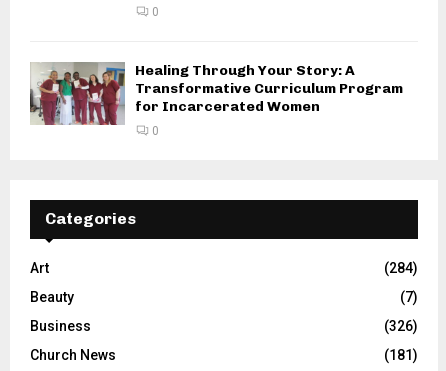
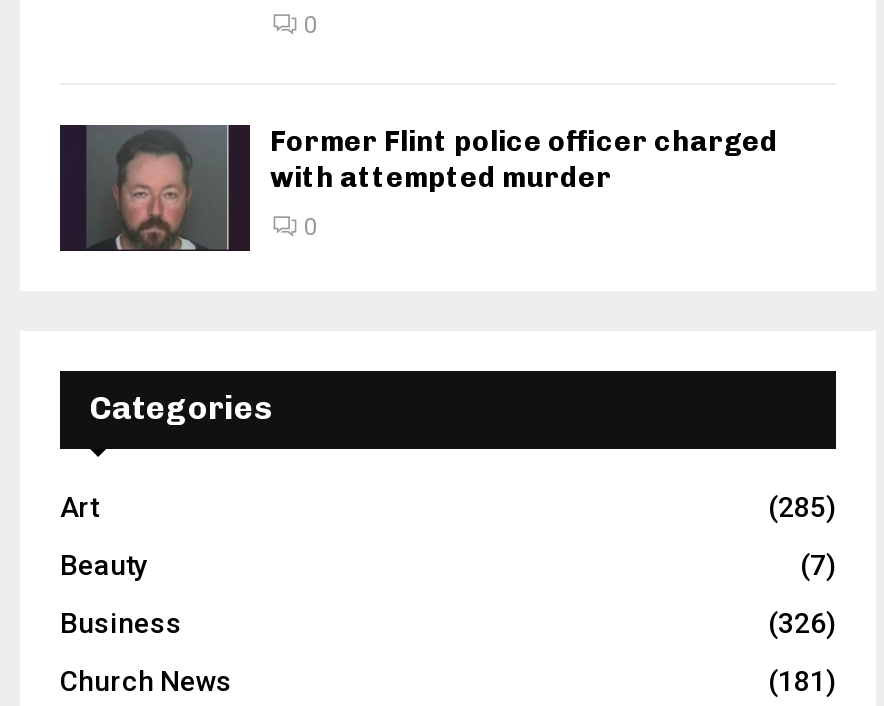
[29,62,403,141] [image] | Healing Through Your Story: A | Transformative Curriculum Program | for Incarcerated Women -> [58,124,778,254] [image] | Former Flint police officer charged | with attempted murder
[384,260,418,276] (284) -> [768,491,836,523] (285)

